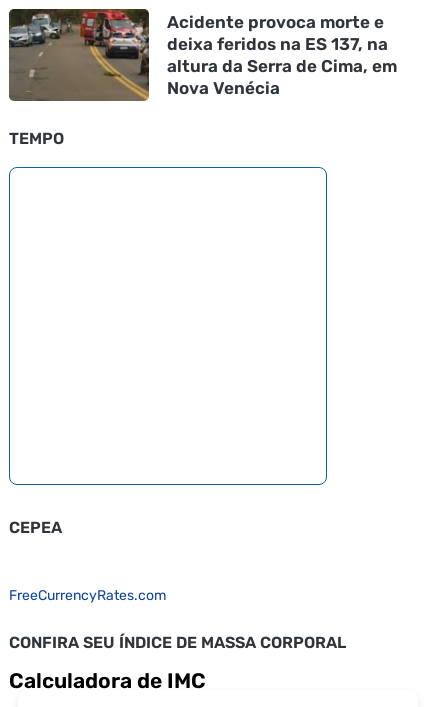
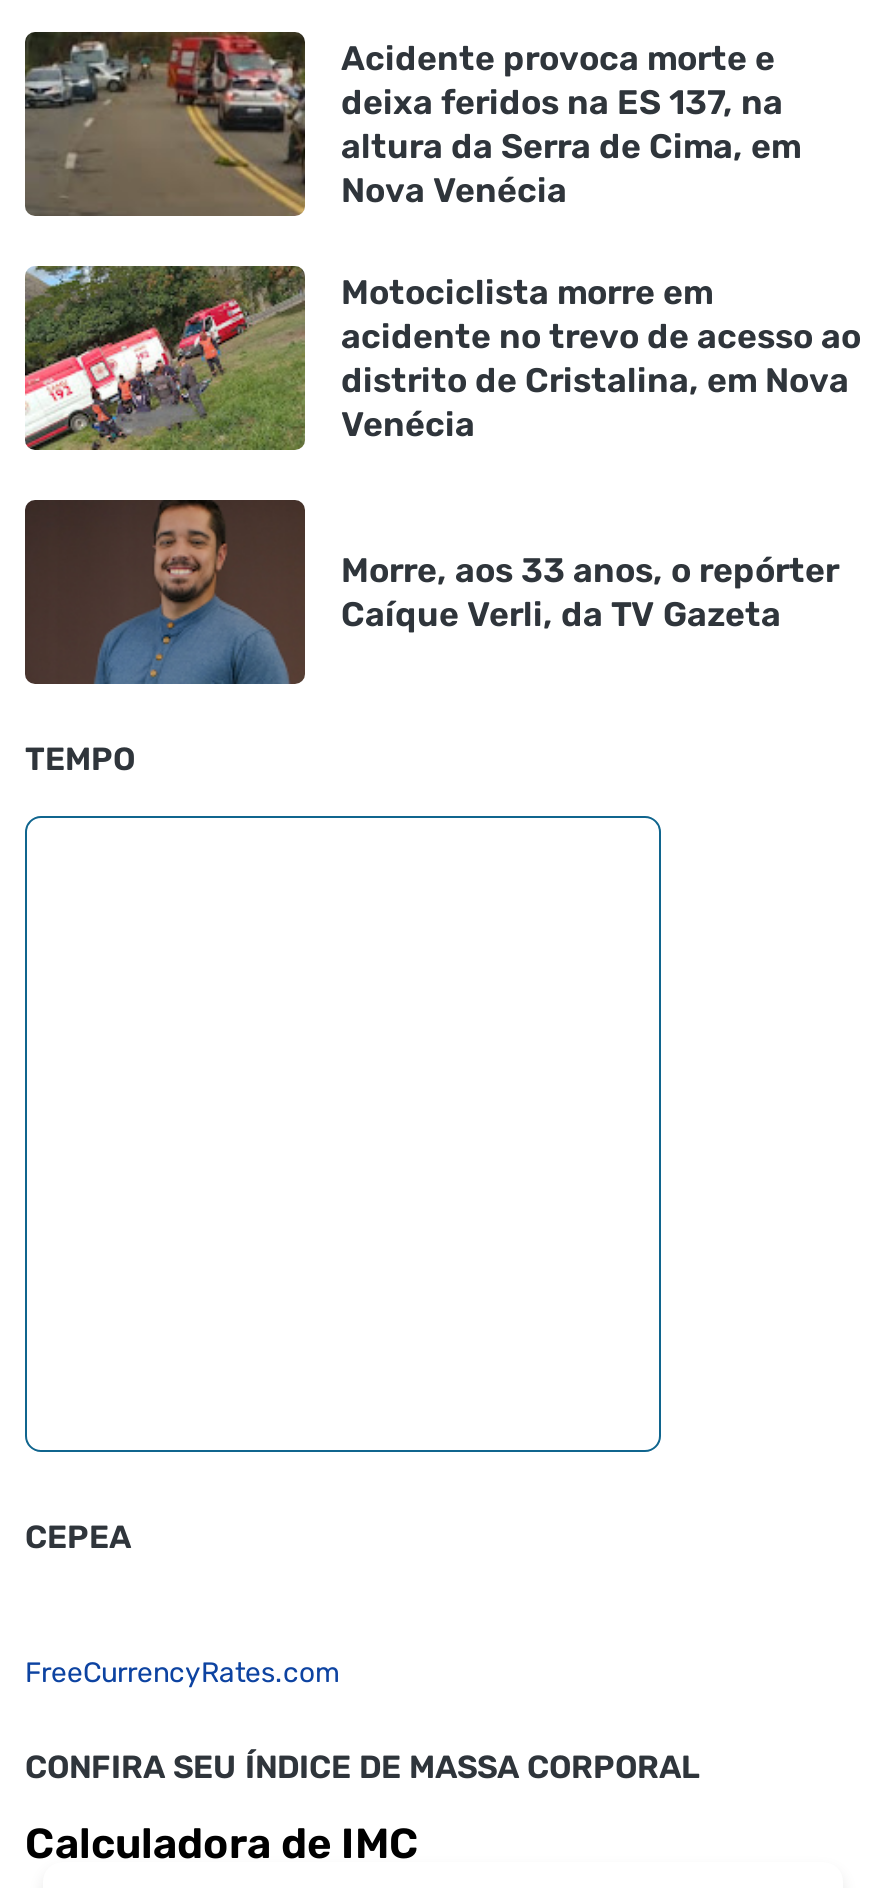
none -> [23,264,861,452] [image] | Motociclista morre em | acidente no trevo de acesso ao | distrito de Cristalina, em Nova | Venécia
none -> [25,500,839,686] [image] | Morre, aos 33 anos, o repórter | Caíque Verli, da TV Gazeta

